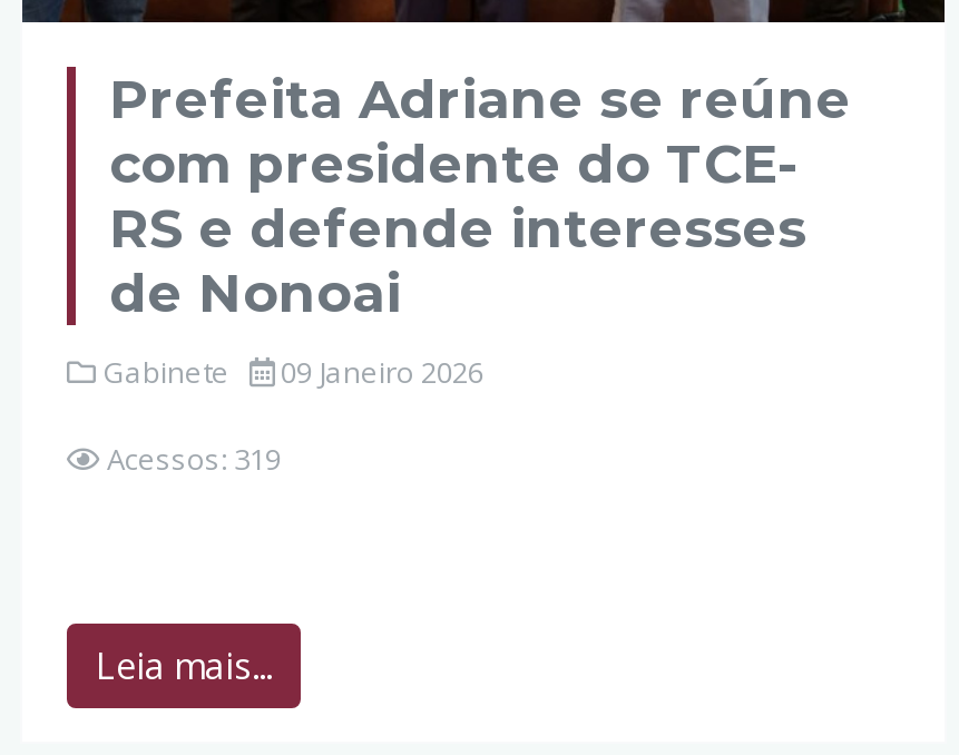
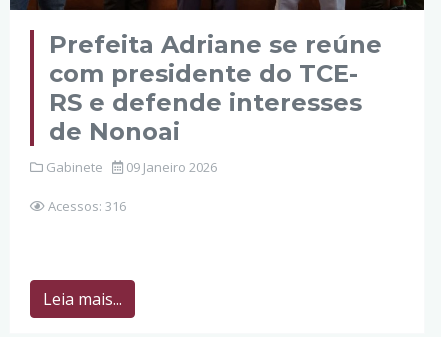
[107,440,281,480] Acessos: 319 -> [48,197,126,215] Acessos: 316

